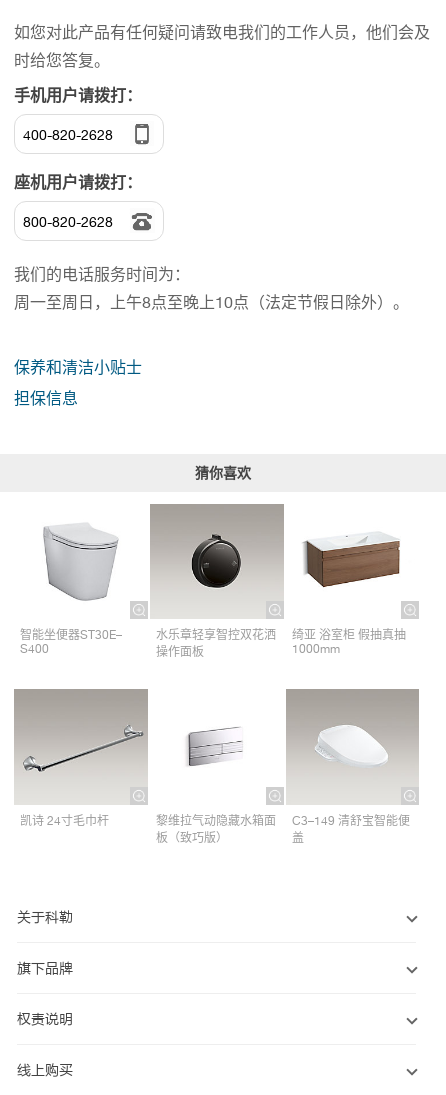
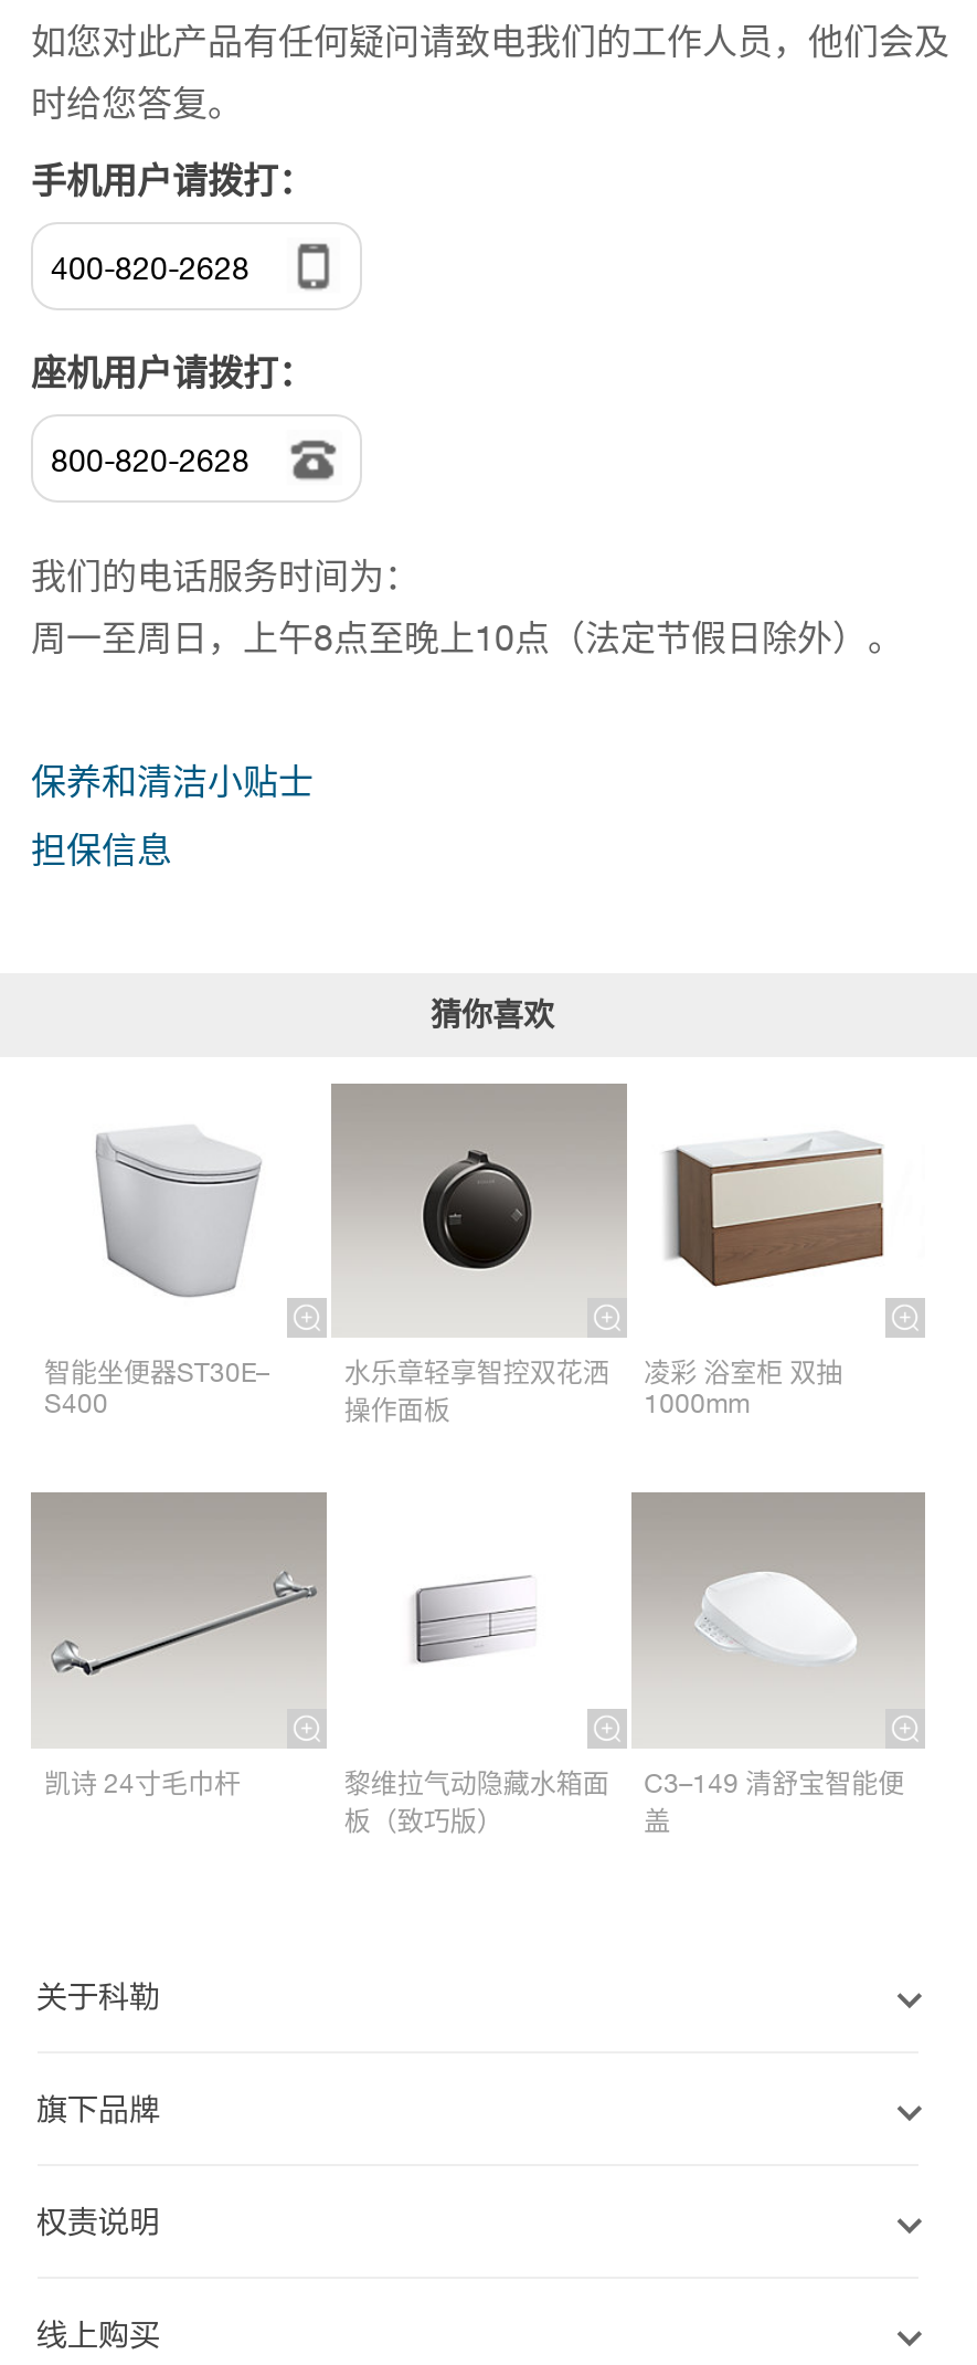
[292,527,406,642] [image] | 绮亚 浴室柜 假抽真抽 -> [644,1132,885,1389] [image] | 凌彩 浴室柜 双抽

